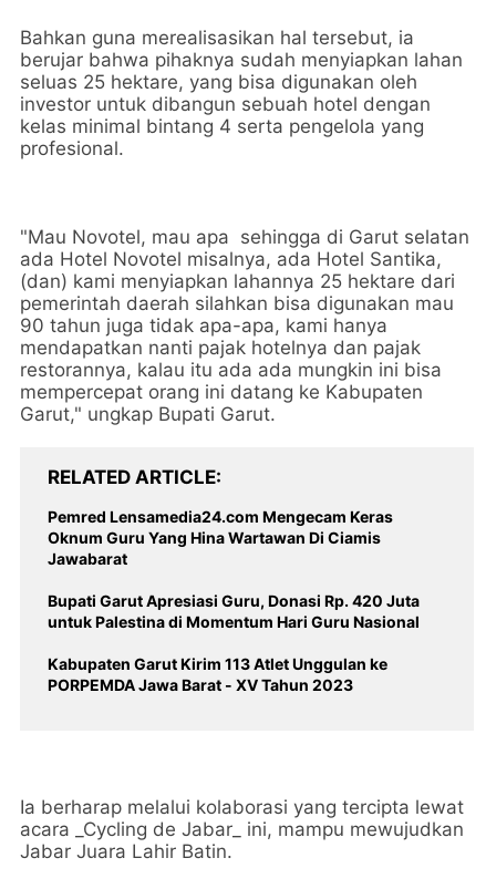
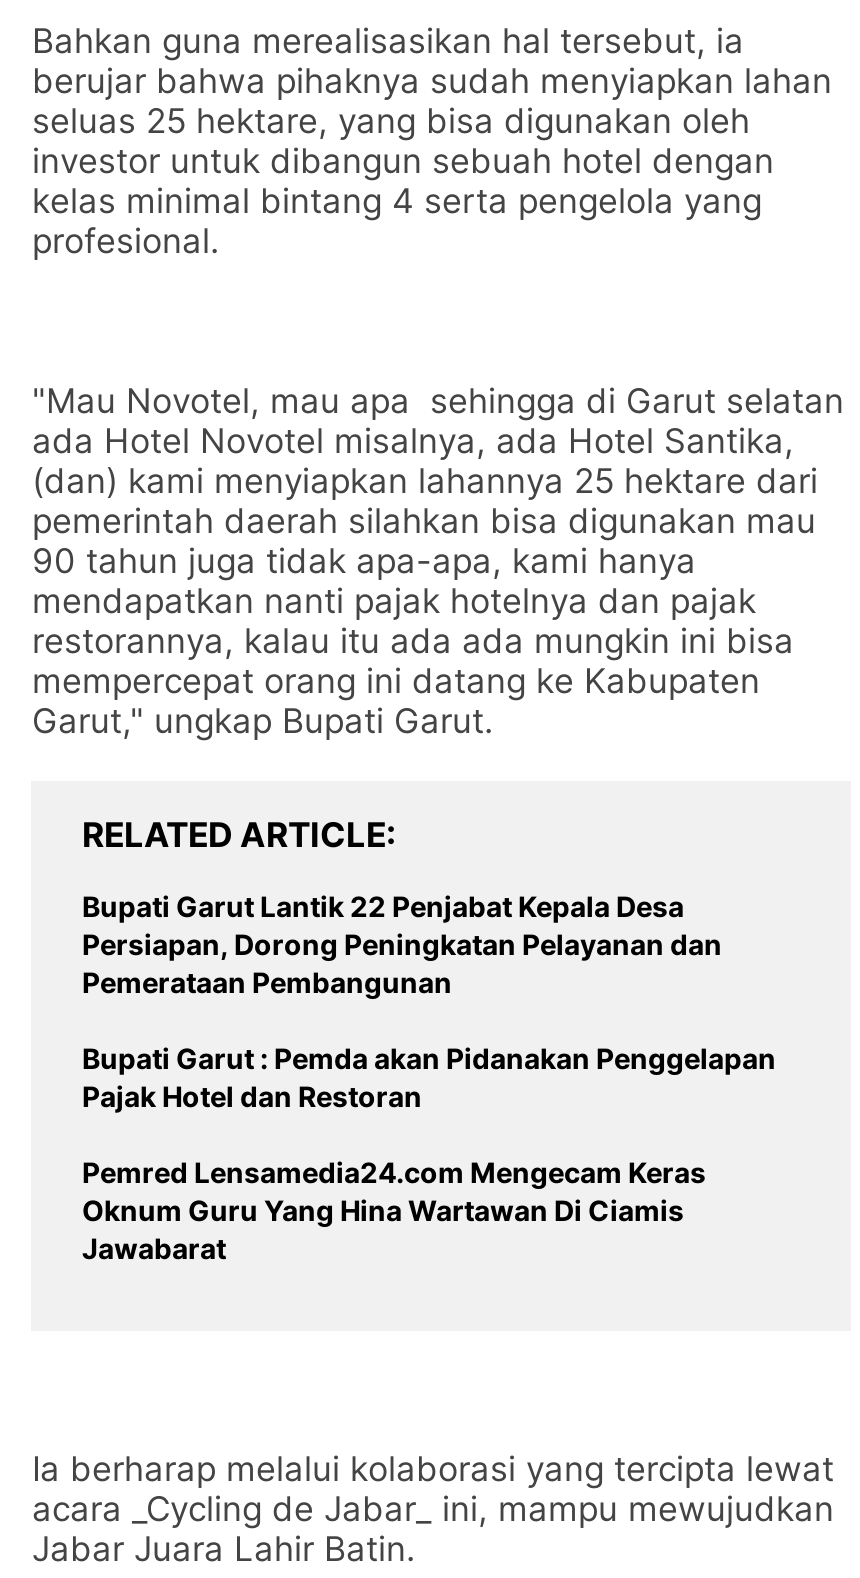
none -> [82,889,776,1113] Bupati Garut Lantik 22 Penjabat Kepala Desa | Persiapan, Dorong Peningkatan Pelayanan dan | Pemerataan Pembangunan | Bupati Garut : Pemda akan Pidanakan Penggelapan | Pajak Hotel dan Restoran
moved [48,507,394,568] -> [82,1155,706,1265]: Pemred Lensamedia24.com Mengecam Keras | Oknum Guru Yang Hina Wartawan Di Ciamis | Jawabarat
[48,591,420,694] Bupati Garut Apresiasi Guru, Donasi Rp. 420 Juta | untuk Palestina di Momentum Hari Guru Nasional | Kabupaten Garut Kirim 113 Atlet Unggulan ke | PORPEMDA Jawa Barat - XV Tahun 2023 -> none

